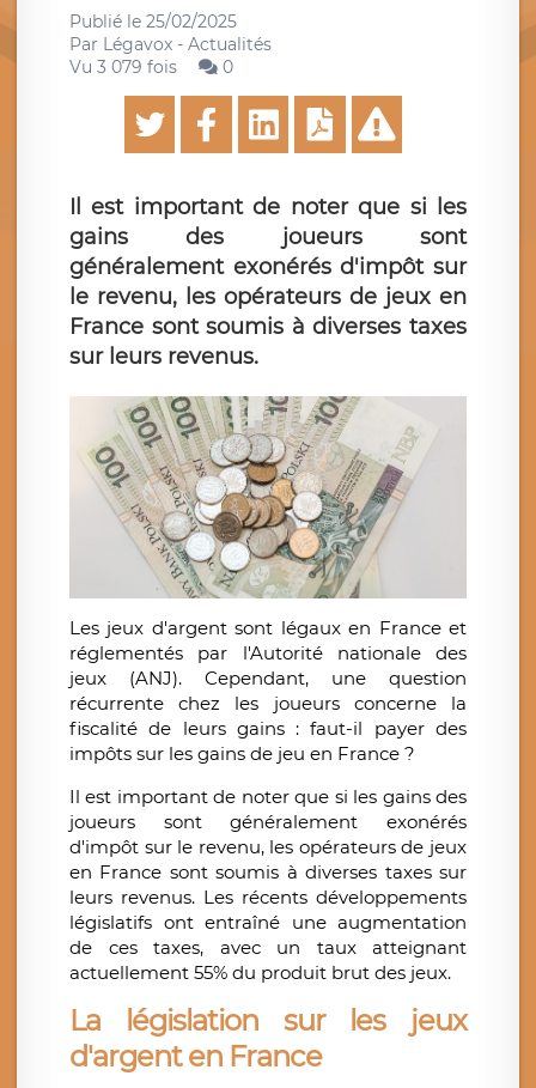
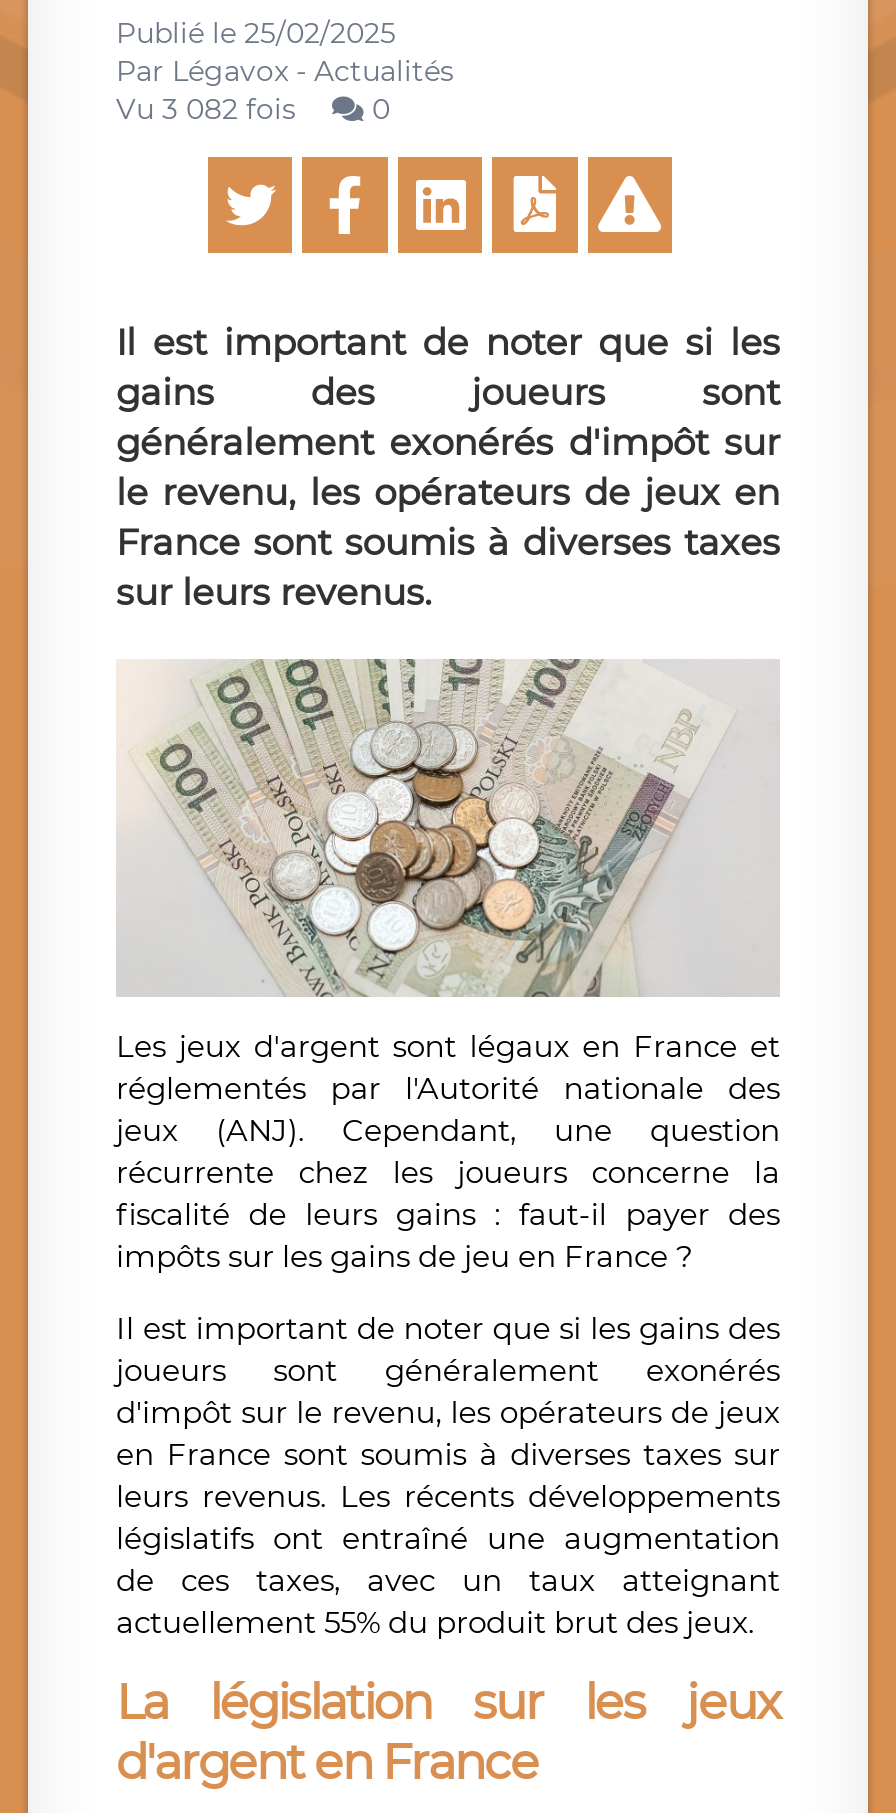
[69,56,233,78] Vu 3 079 fois 0 -> [116,91,390,127] Vu 3 082 fois 0

